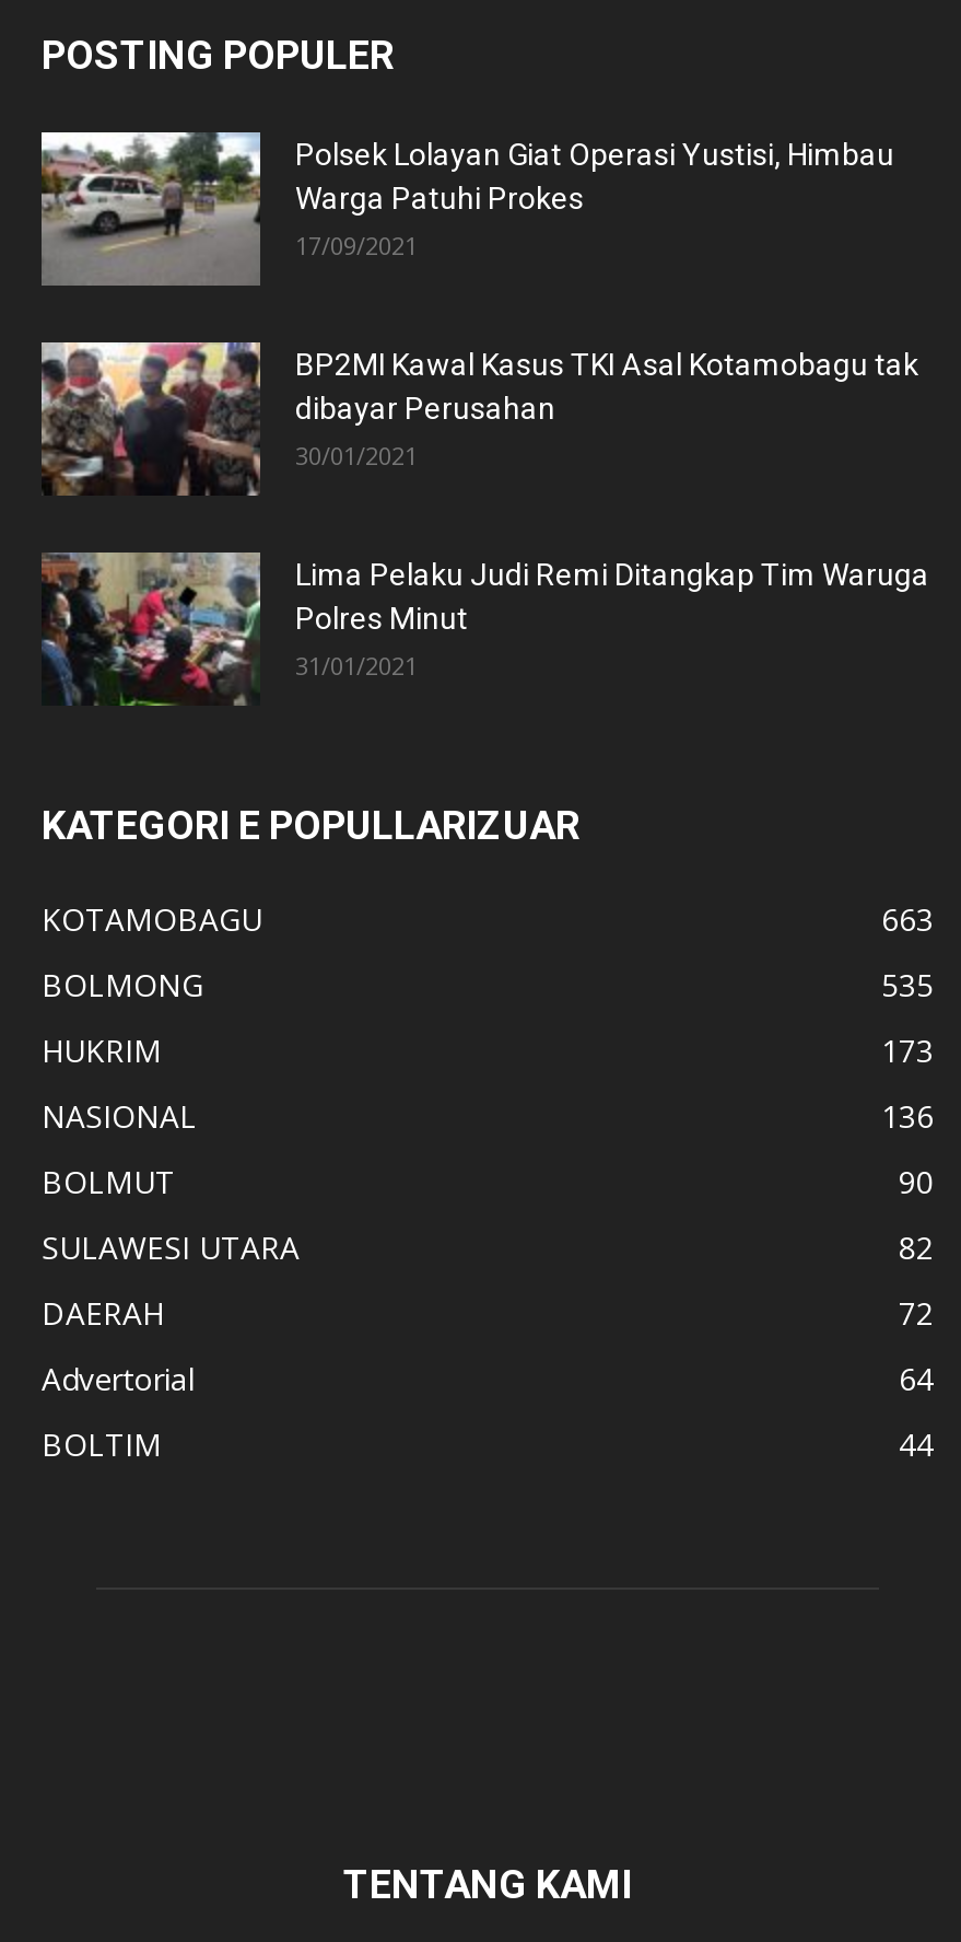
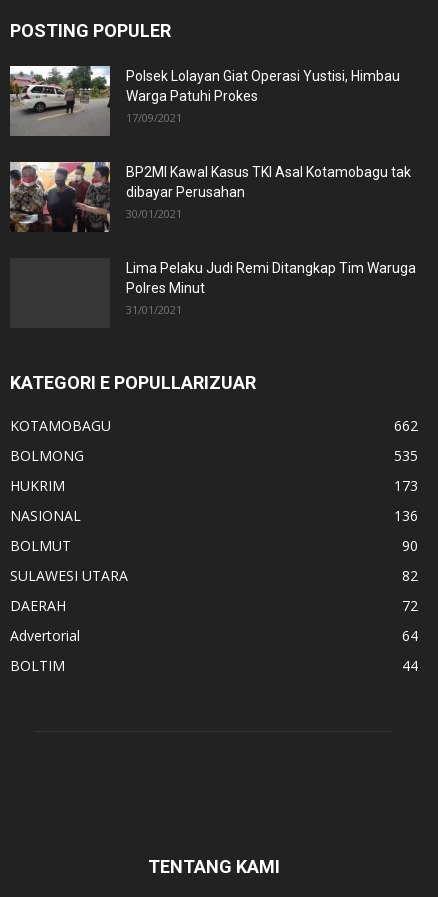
[42,550,262,706] [image] -> none
[881,899,934,940] 663 -> [394,416,418,435] 662

